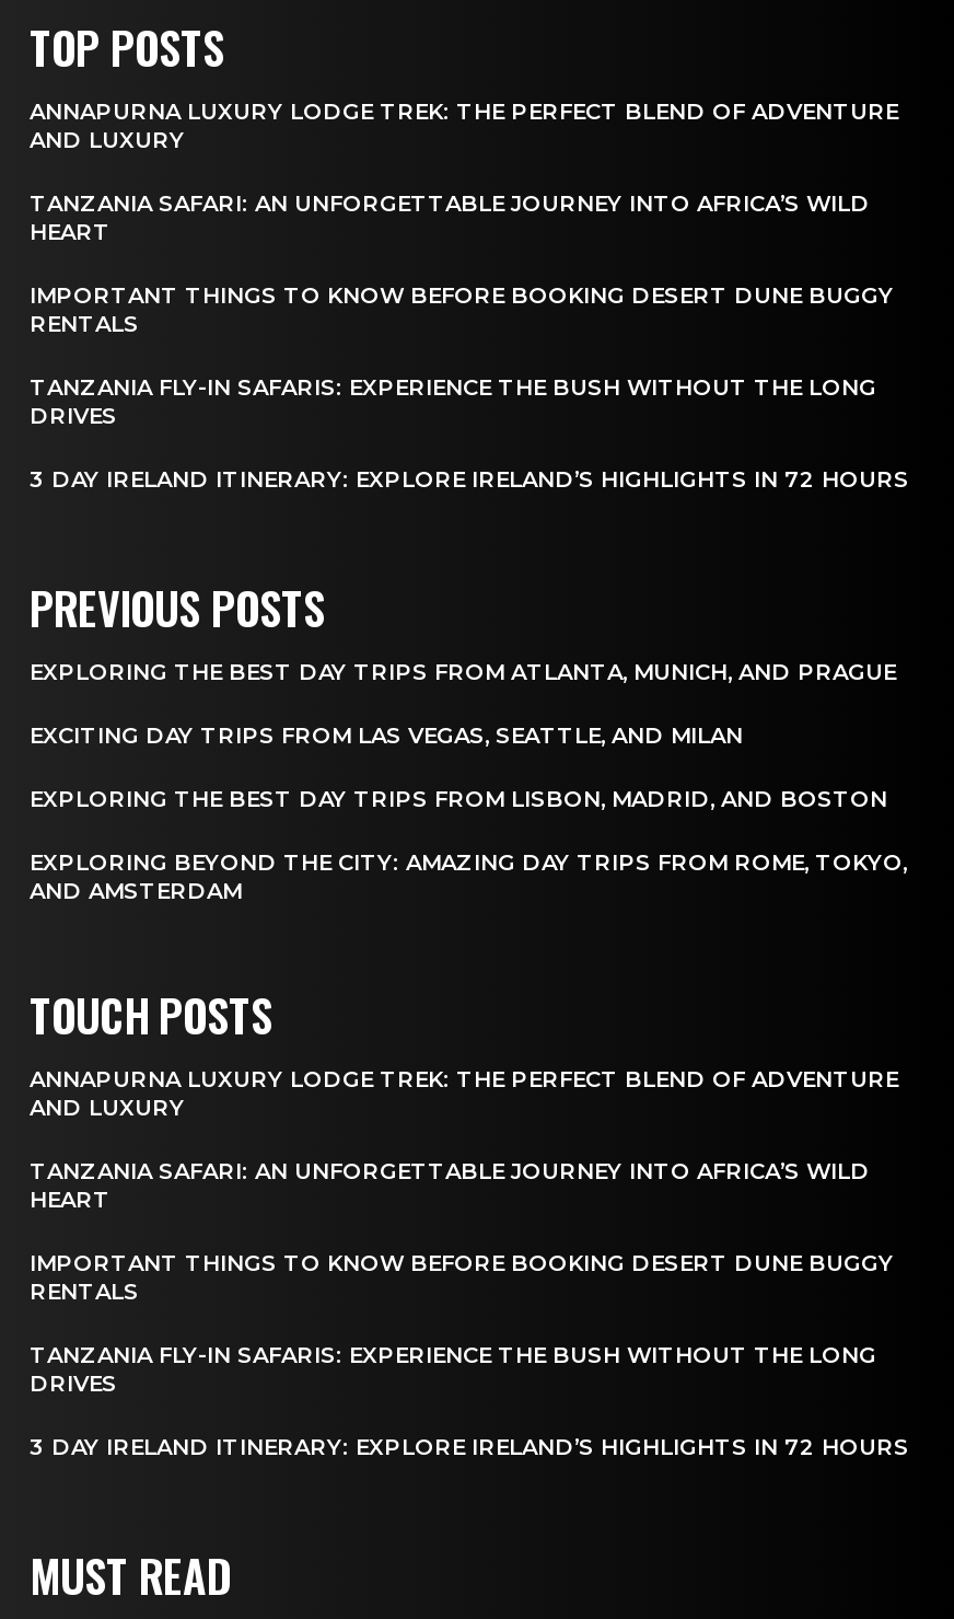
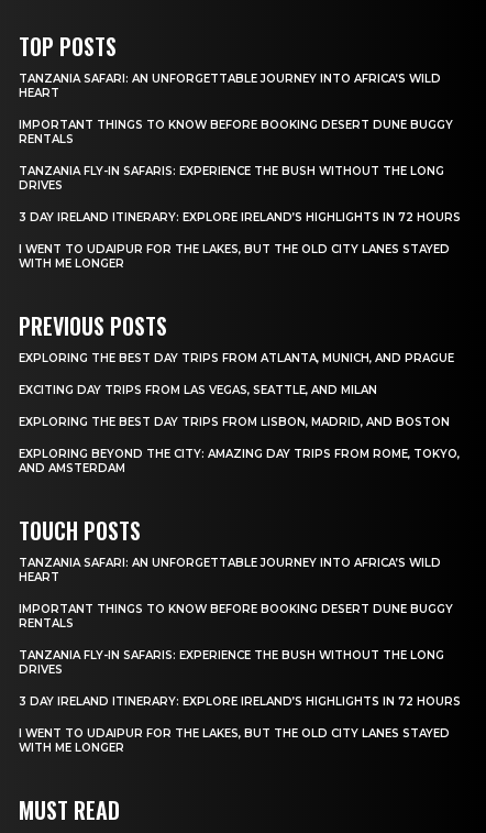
[30,97,898,154] ANNAPURNA LUXURY LODGE TREK: THE PERFECT BLEND OF ADVENTURE | AND LUXURY -> none
moved [30,189,909,494] -> [19,72,461,224]: TANZANIA SAFARI: AN UNFORGETTABLE JOURNEY INTO AFRICA’S WILD | HEART | IMPORTANT THINGS TO KNOW BEFORE BOOKING DESERT DUNE BUGGY | RENTALS | TANZANIA FLY-IN SAFARIS: EXPERIENCE THE BUSH WITHOUT THE LONG | DRIVES | 3 DAY IRELAND ITINERARY: EXPLORE IRELAND’S HIGHLIGHTS IN 72 HOURS
none -> [19,242,450,271] I WENT TO UDAIPUR FOR THE LAKES, BUT THE OLD CITY LANES STAYED | WITH ME LONGER
[30,1065,898,1122] ANNAPURNA LUXURY LODGE TREK: THE PERFECT BLEND OF ADVENTURE | AND LUXURY -> none
moved [30,1157,909,1461] -> [19,556,461,709]: TANZANIA SAFARI: AN UNFORGETTABLE JOURNEY INTO AFRICA’S WILD | HEART | IMPORTANT THINGS TO KNOW BEFORE BOOKING DESERT DUNE BUGGY | RENTALS | TANZANIA FLY-IN SAFARIS: EXPERIENCE THE BUSH WITHOUT THE LONG | DRIVES | 3 DAY IRELAND ITINERARY: EXPLORE IRELAND’S HIGHLIGHTS IN 72 HOURS
none -> [19,726,450,755] I WENT TO UDAIPUR FOR THE LAKES, BUT THE OLD CITY LANES STAYED | WITH ME LONGER

